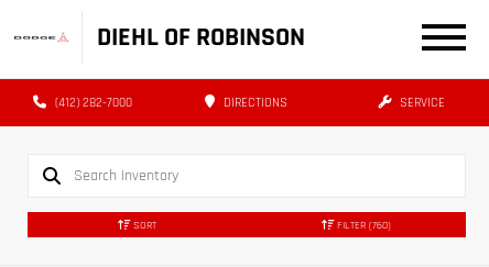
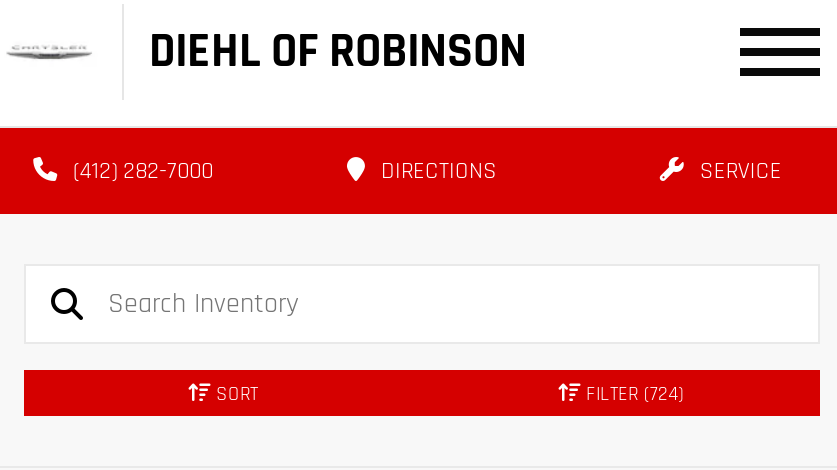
[334,218,391,232] FILTER (760) -> [580,382,684,406] FILTER (724)

